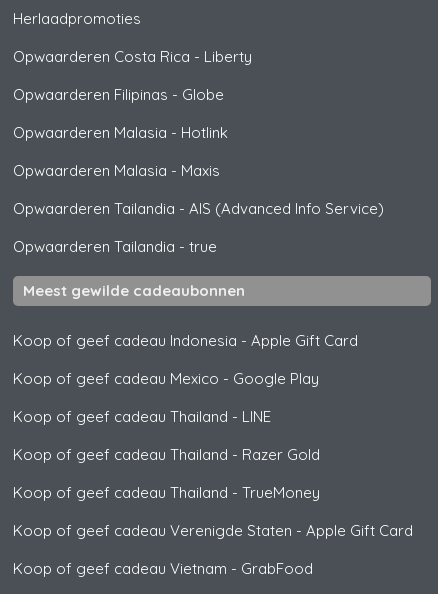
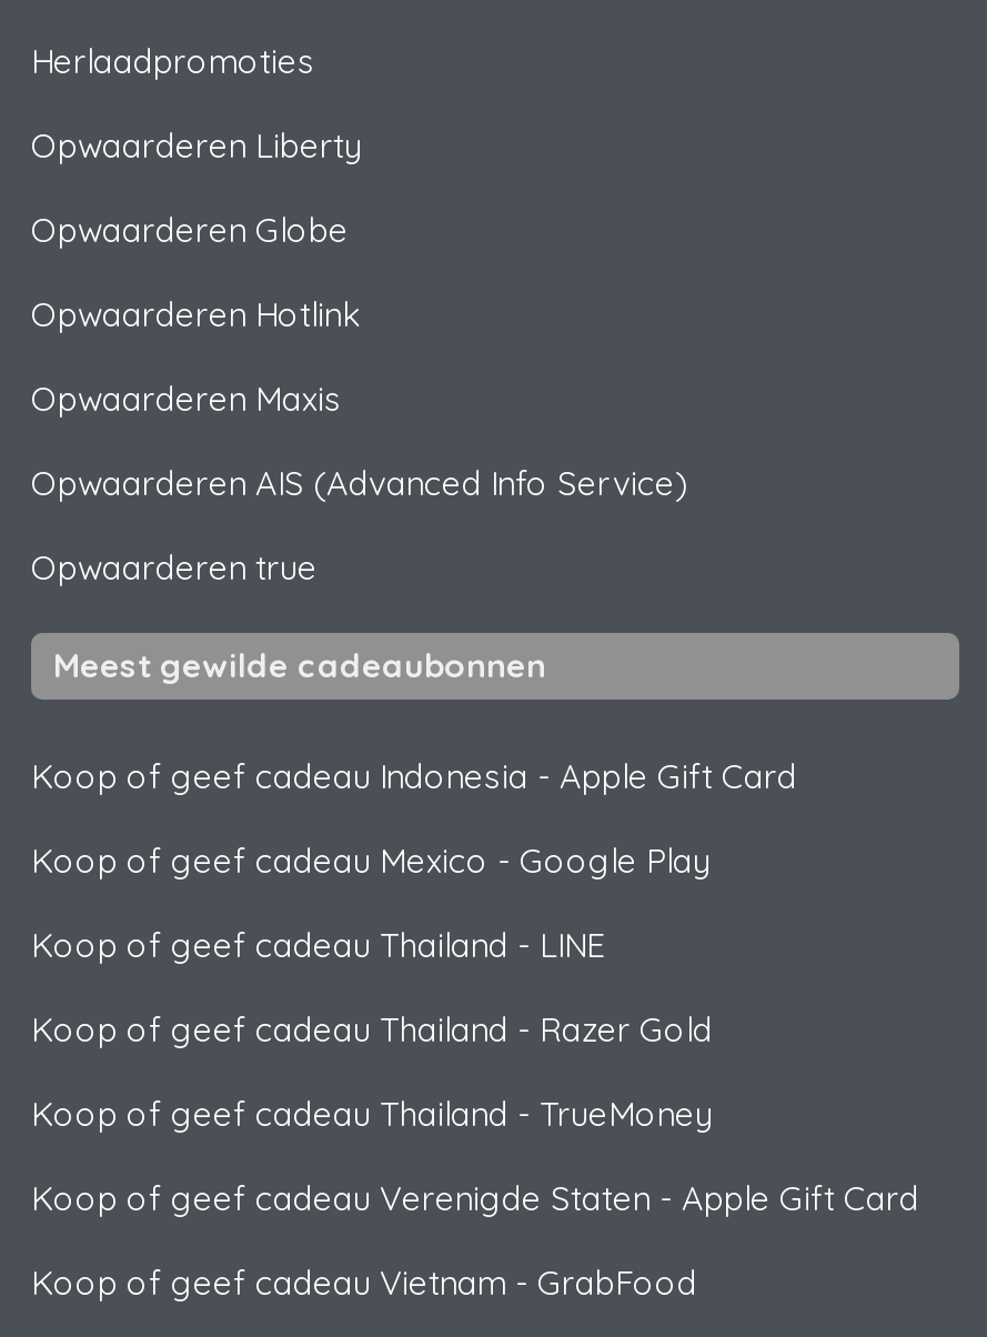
[13,47,252,66] Opwaarderen Costa Rica - Liberty -> [31,125,362,167] Opwaarderen Liberty
[13,85,224,104] Opwaarderen Filipinas - Globe -> [31,209,349,252] Opwaarderen Globe
[13,123,228,142] Opwaarderen Malasia - Hotlink -> [31,294,360,336] Opwaarderen Hotlink
[13,161,220,180] Opwaarderen Malasia - Maxis -> [31,378,342,420] Opwaarderen Maxis
[13,199,384,218] Opwaarderen Tailandia - AIS (Advanced Info Service) -> [31,463,688,505] Opwaarderen AIS (Advanced Info Service)
[13,237,217,256] Opwaarderen Tailandia - true -> [31,547,318,589] Opwaarderen true

